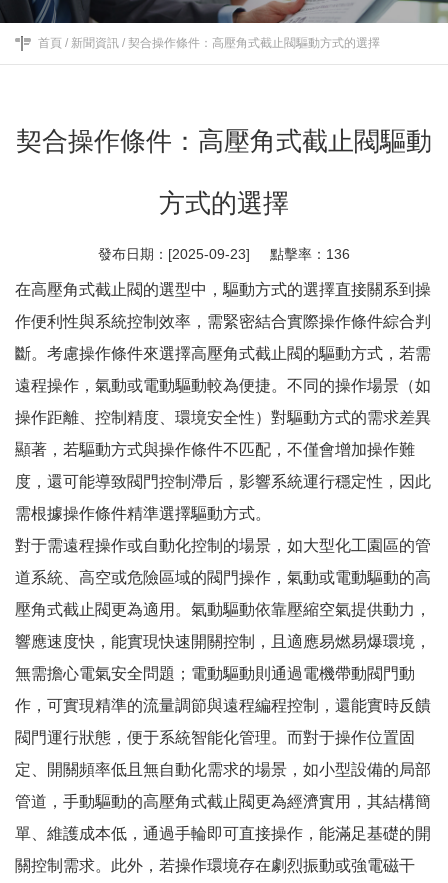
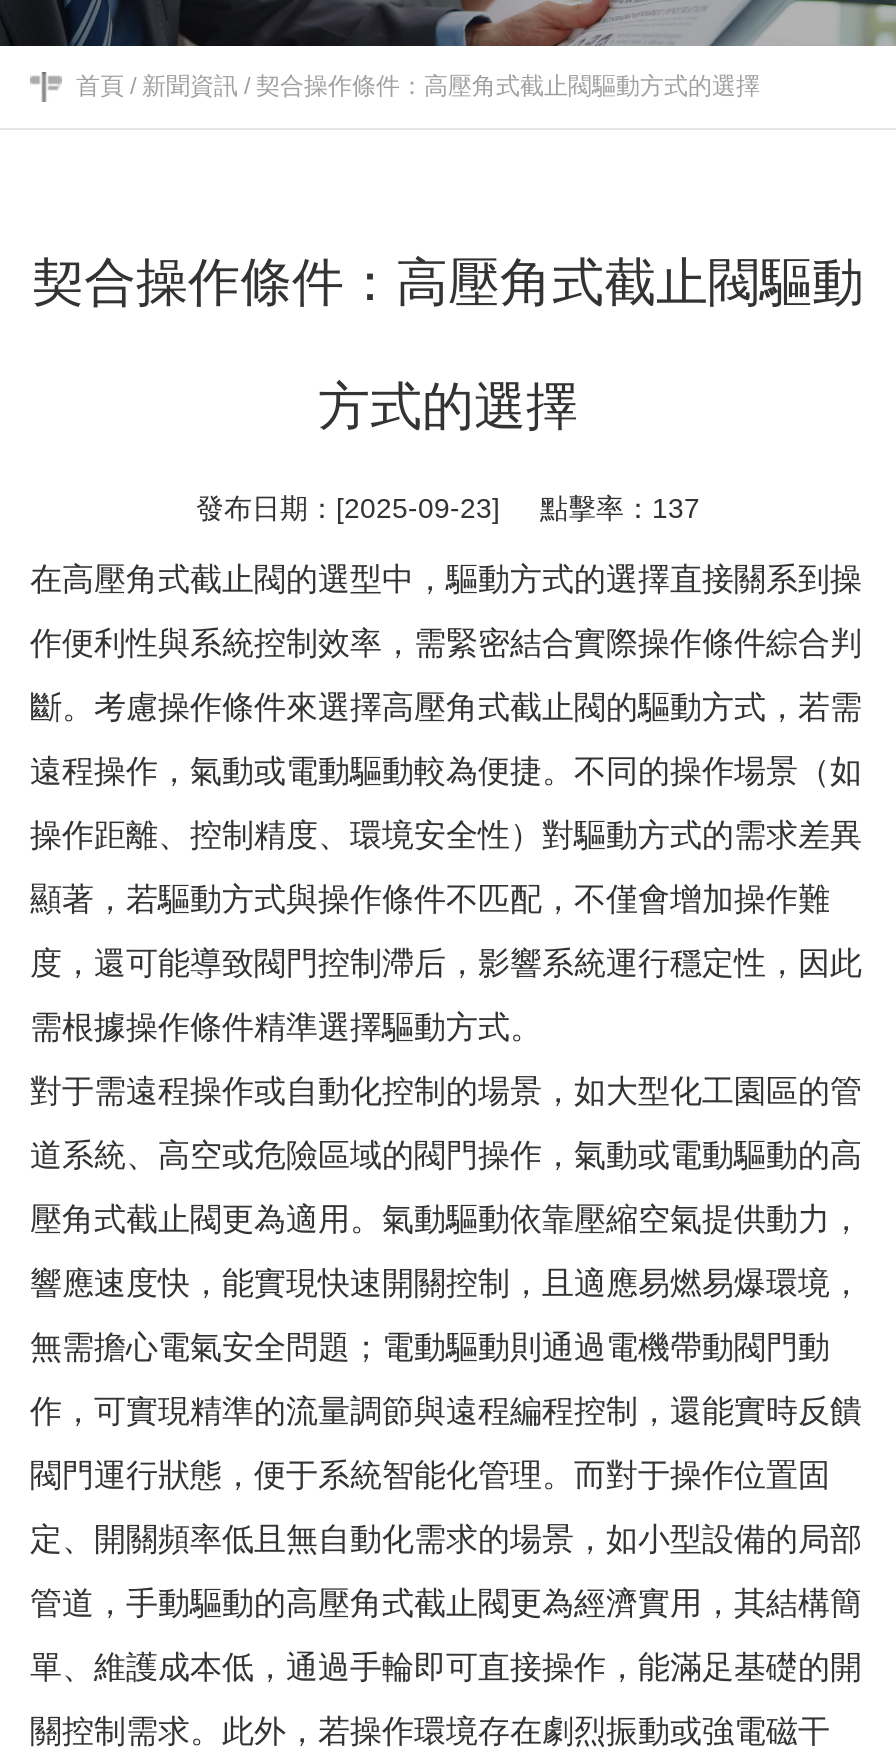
[98,246,350,262] 發布日期：[2025-09-23] 點擊率：136 -> [196,492,700,524] 發布日期：[2025-09-23] 點擊率：137

